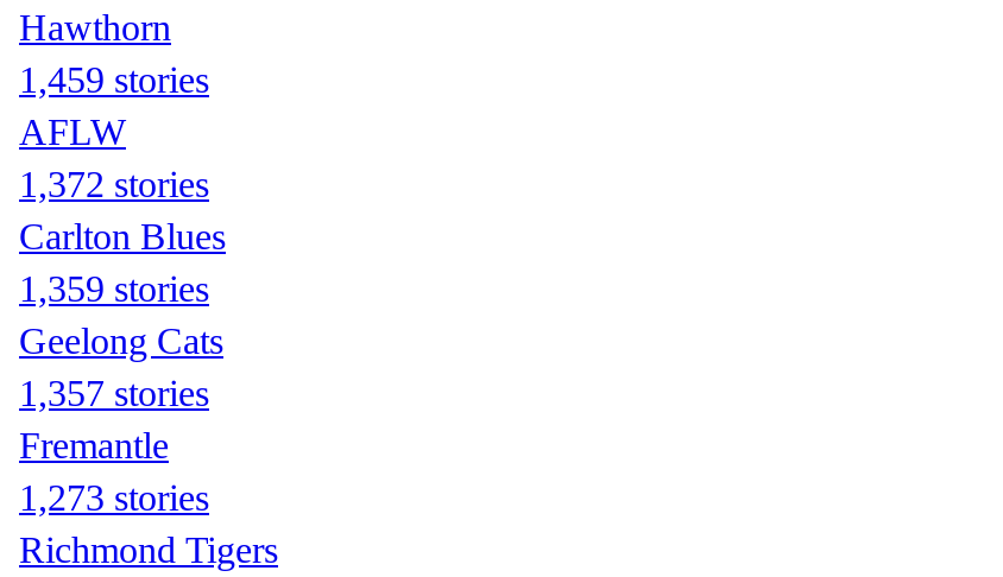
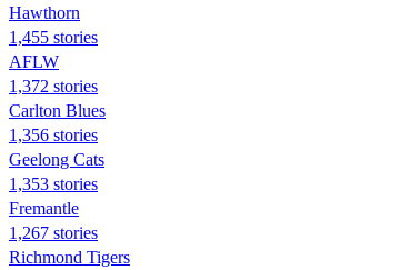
[19,59,209,99] 1,459 stories -> [9,28,98,47] 1,455 stories
[19,268,209,308] 1,359 stories -> [9,125,98,144] 1,356 stories
[19,373,209,413] 1,357 stories -> [9,174,98,193] 1,353 stories
[19,477,209,517] 1,273 stories -> [9,223,98,242] 1,267 stories

